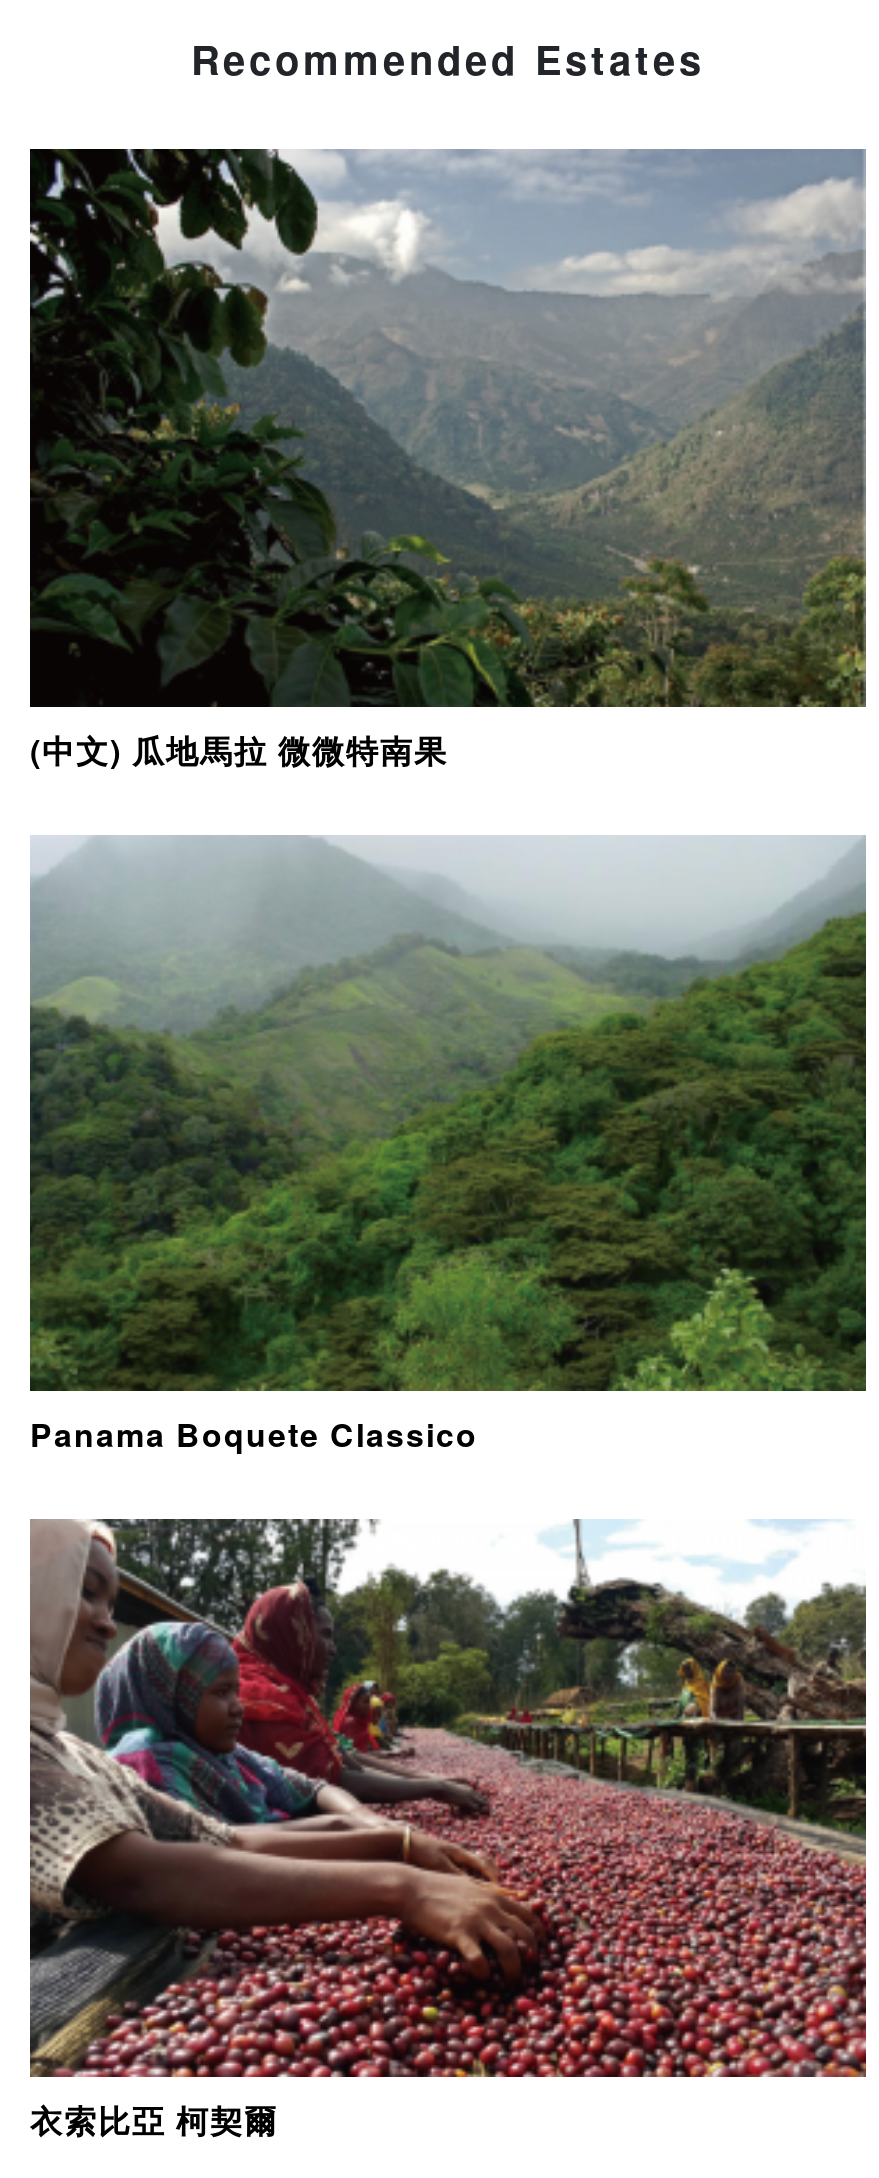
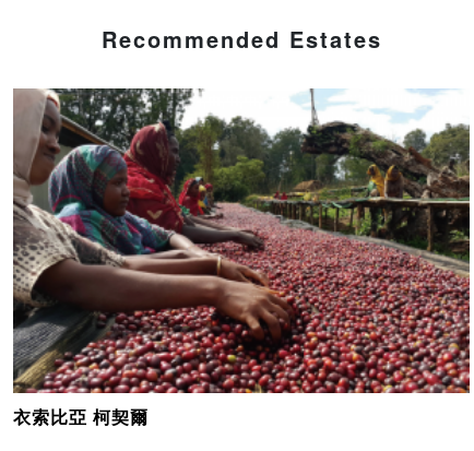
[28,147,868,772] [image] | (中文) 瓜地馬拉 微微特南果 -> none
[28,835,868,1458] [image] | Panama Boquete Classico -> none

